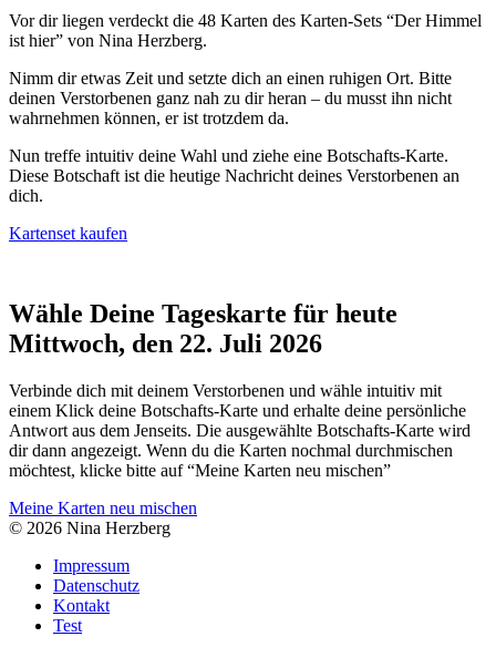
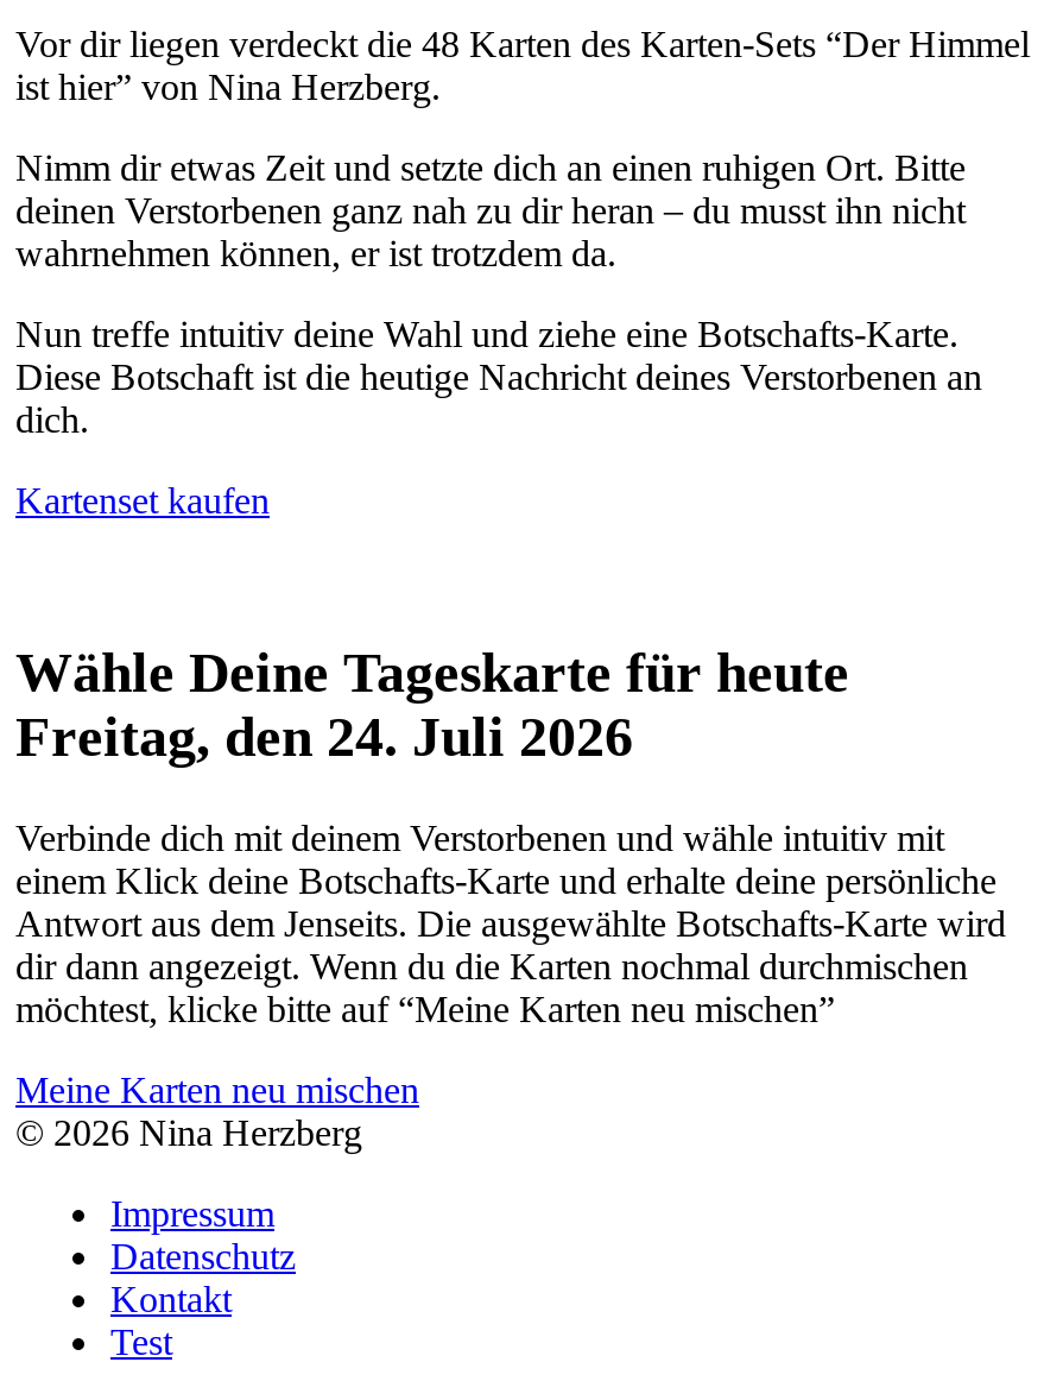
[9,329,322,358] Mittwoch, den 22. Juli 2026 -> [15,707,633,768] Freitag, den 24. Juli 2026

